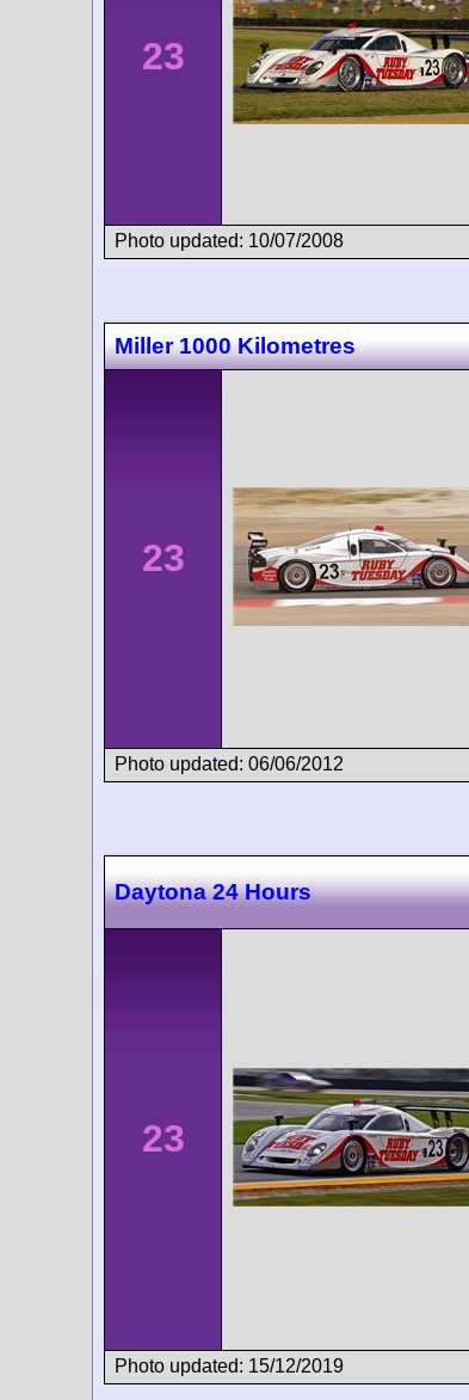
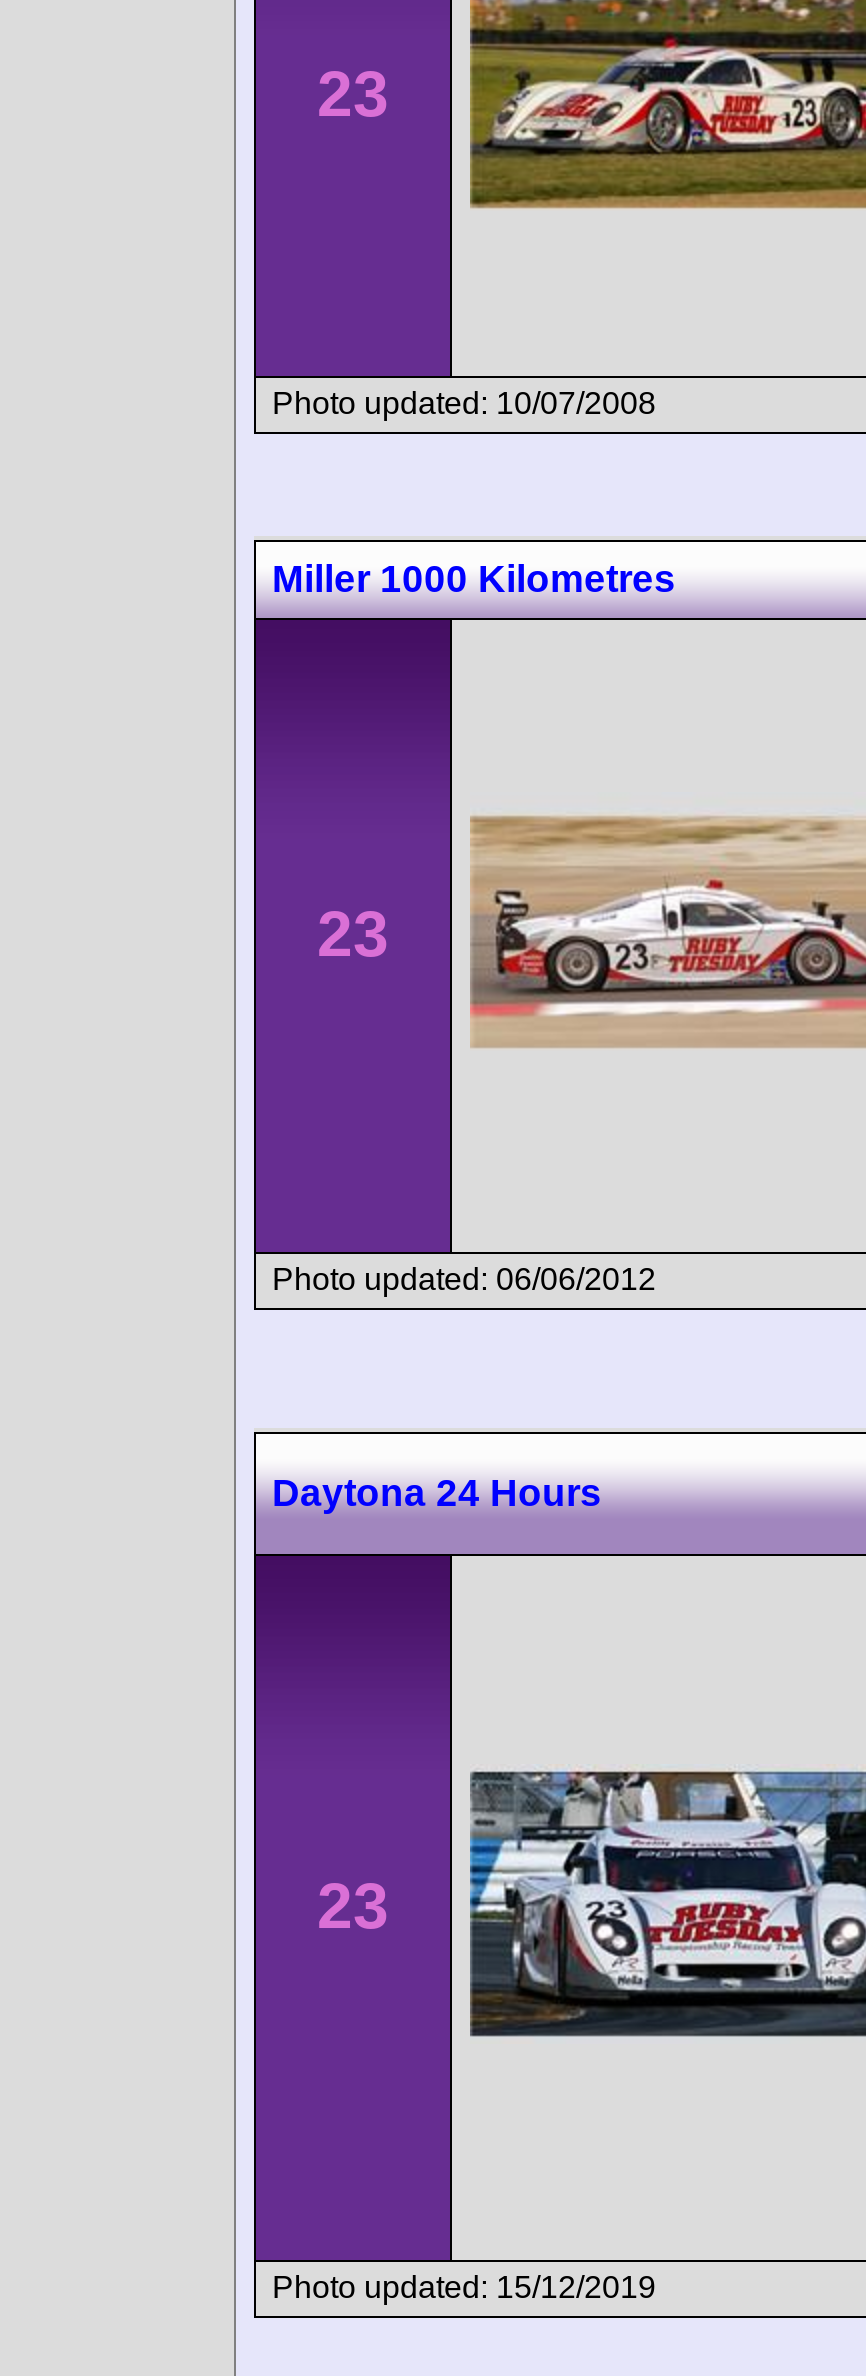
[232,1058,465,1216] [image] -> [468,1770,860,2038] [image]

